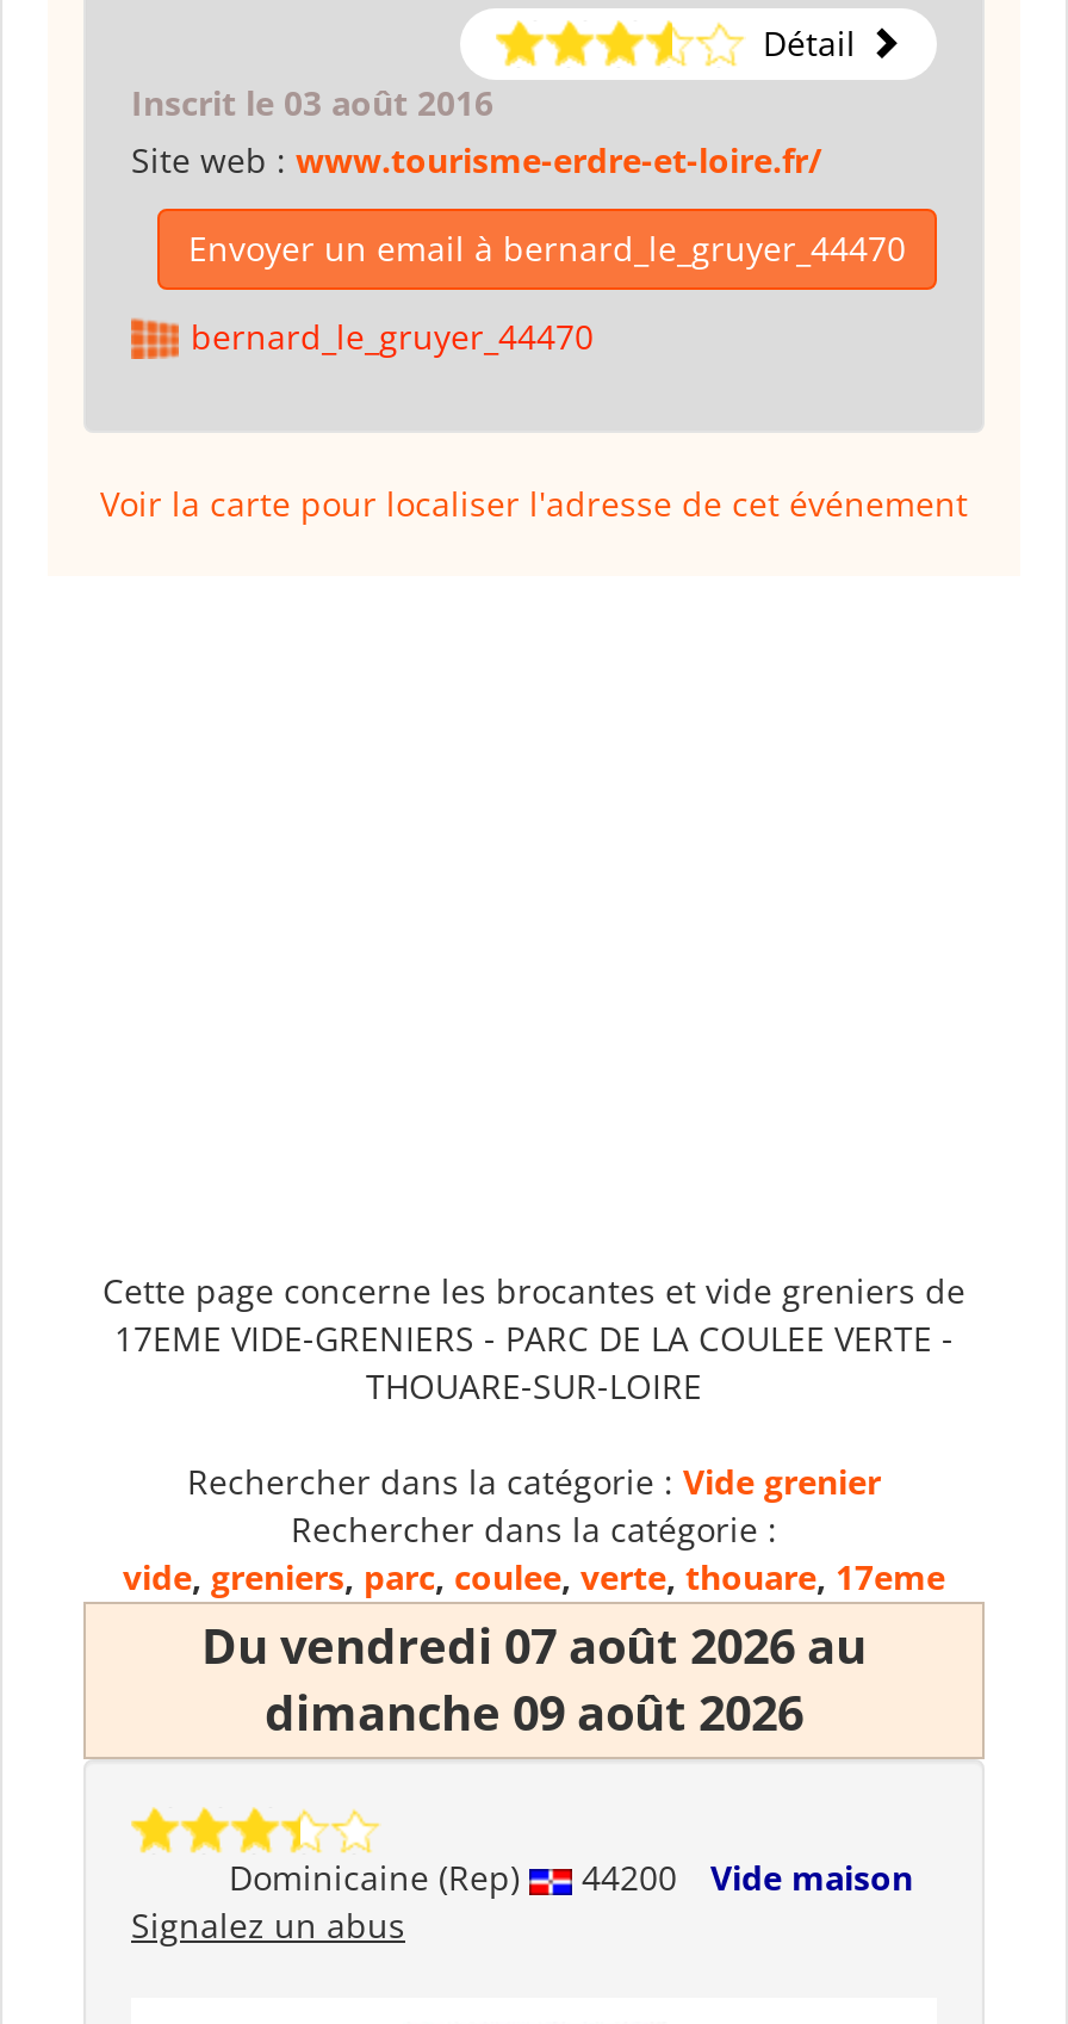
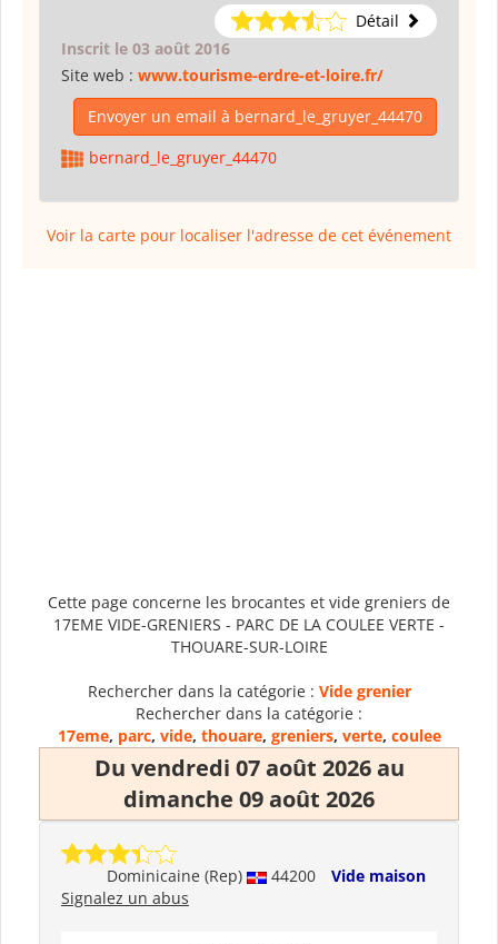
[123,1554,945,1599] vide, greniers, parc, coulee, verte, thouare, 17eme -> [57,725,441,746] 17eme, parc, vide, thouare, greniers, verte, coulee

